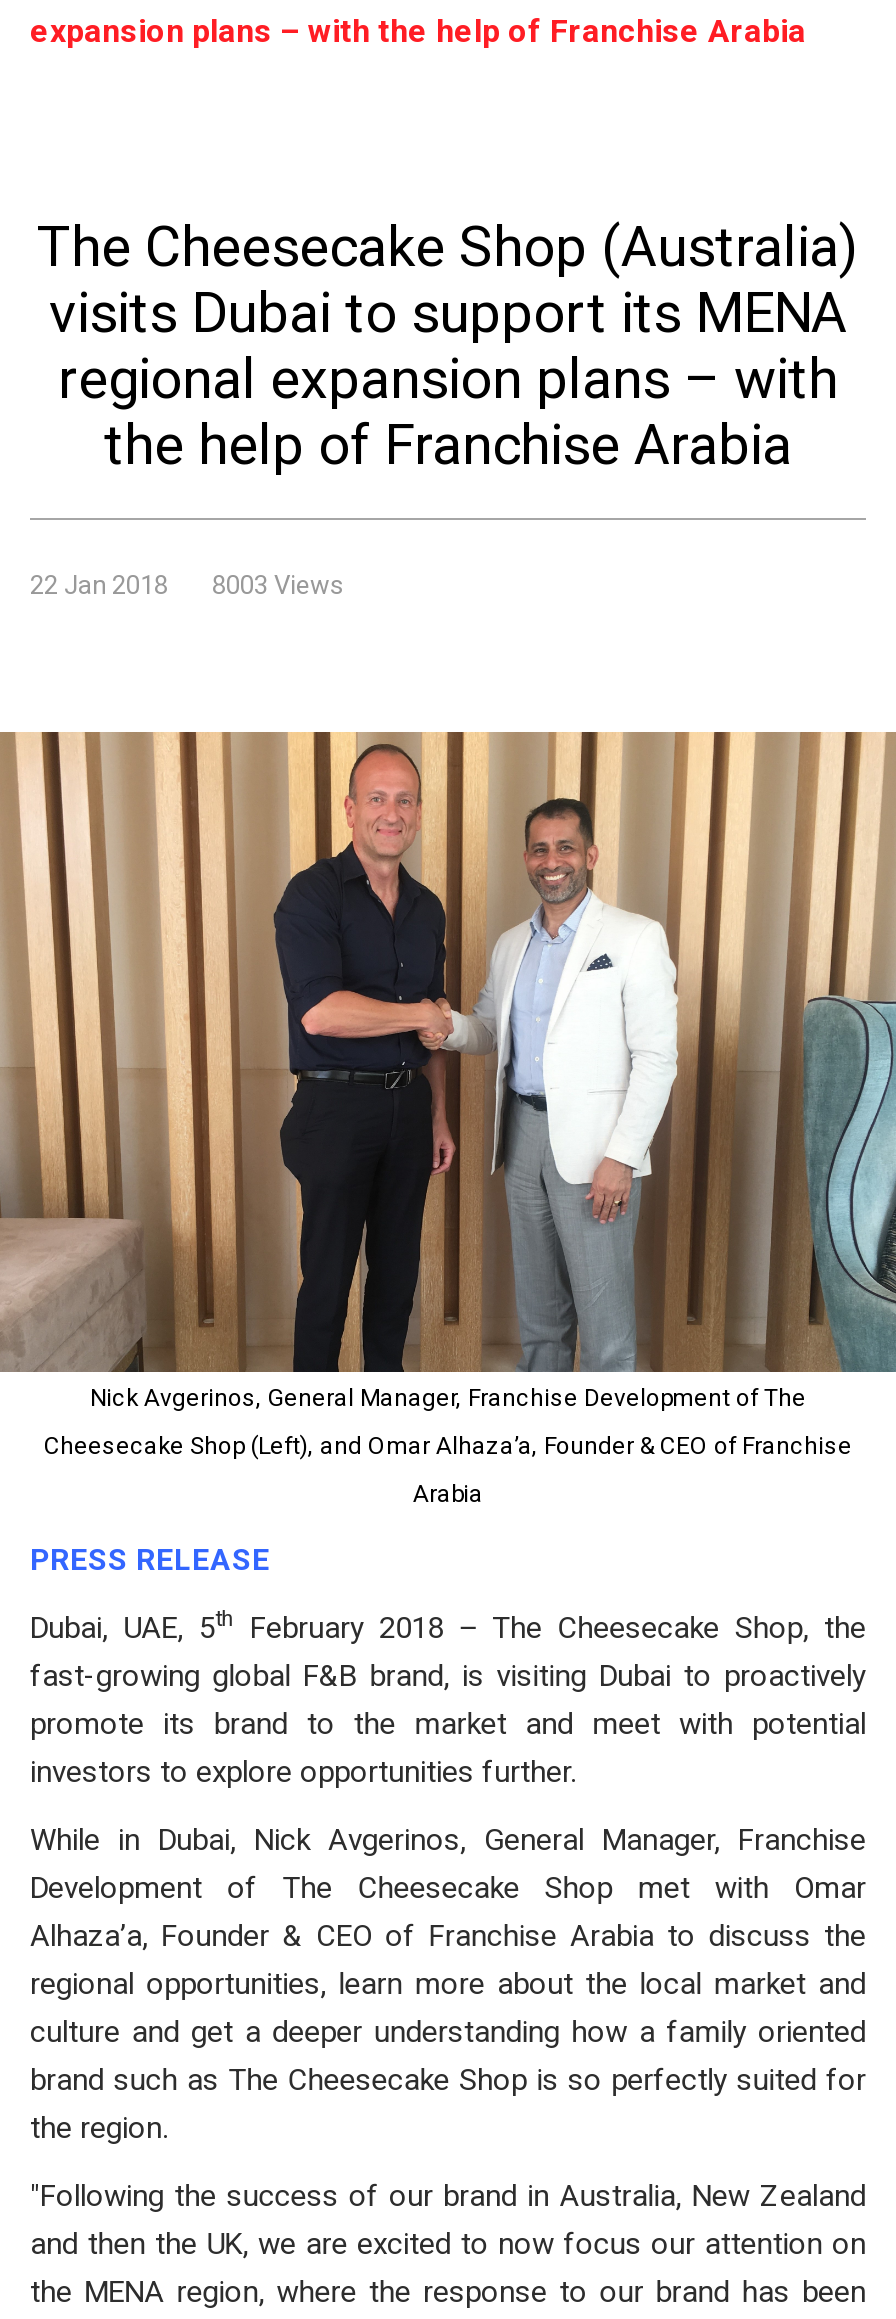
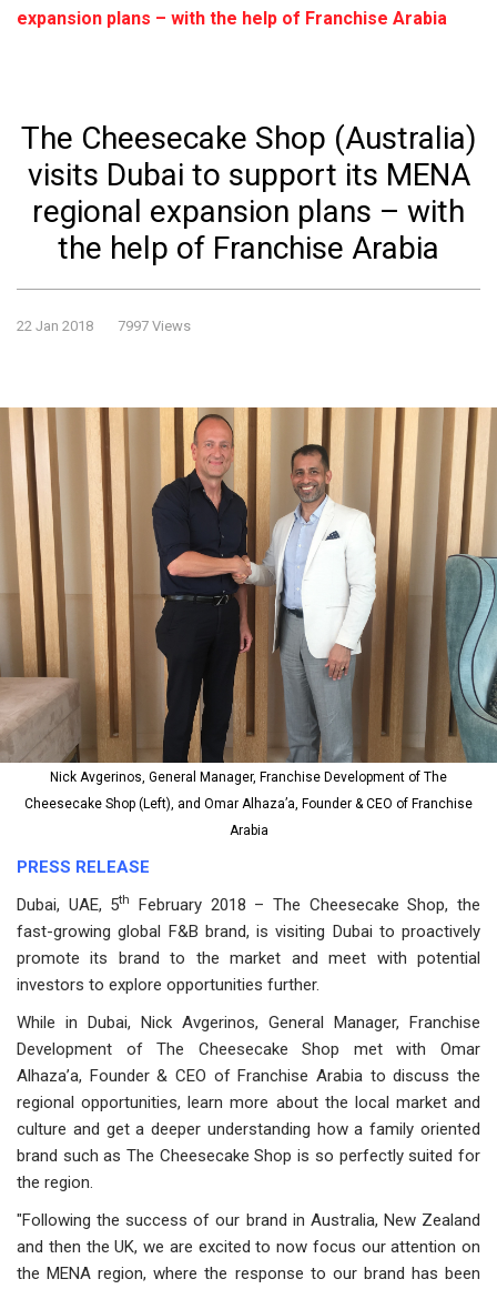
[30,570,344,600] 22 Jan 2018 8003 Views -> [17,318,191,334] 22 Jan 2018 7997 Views

